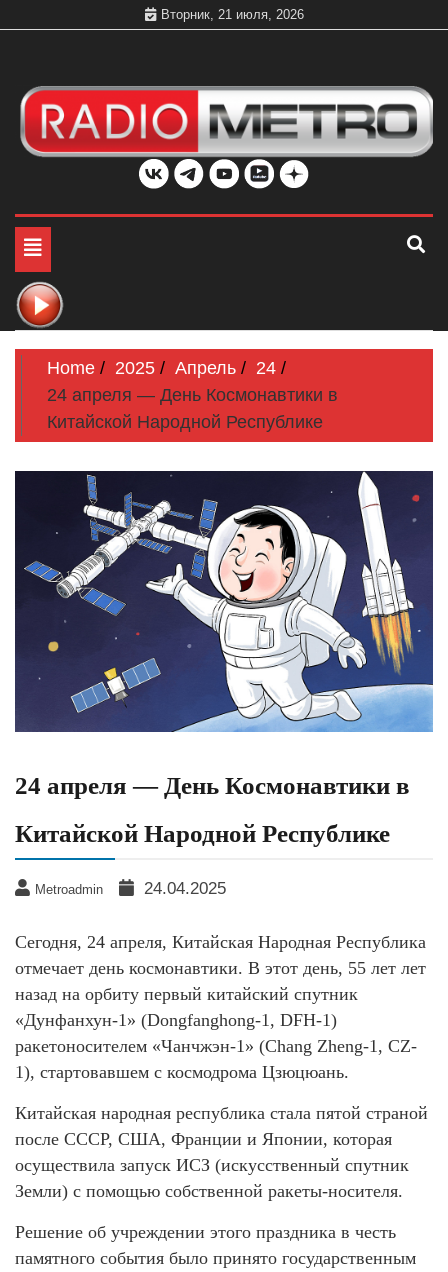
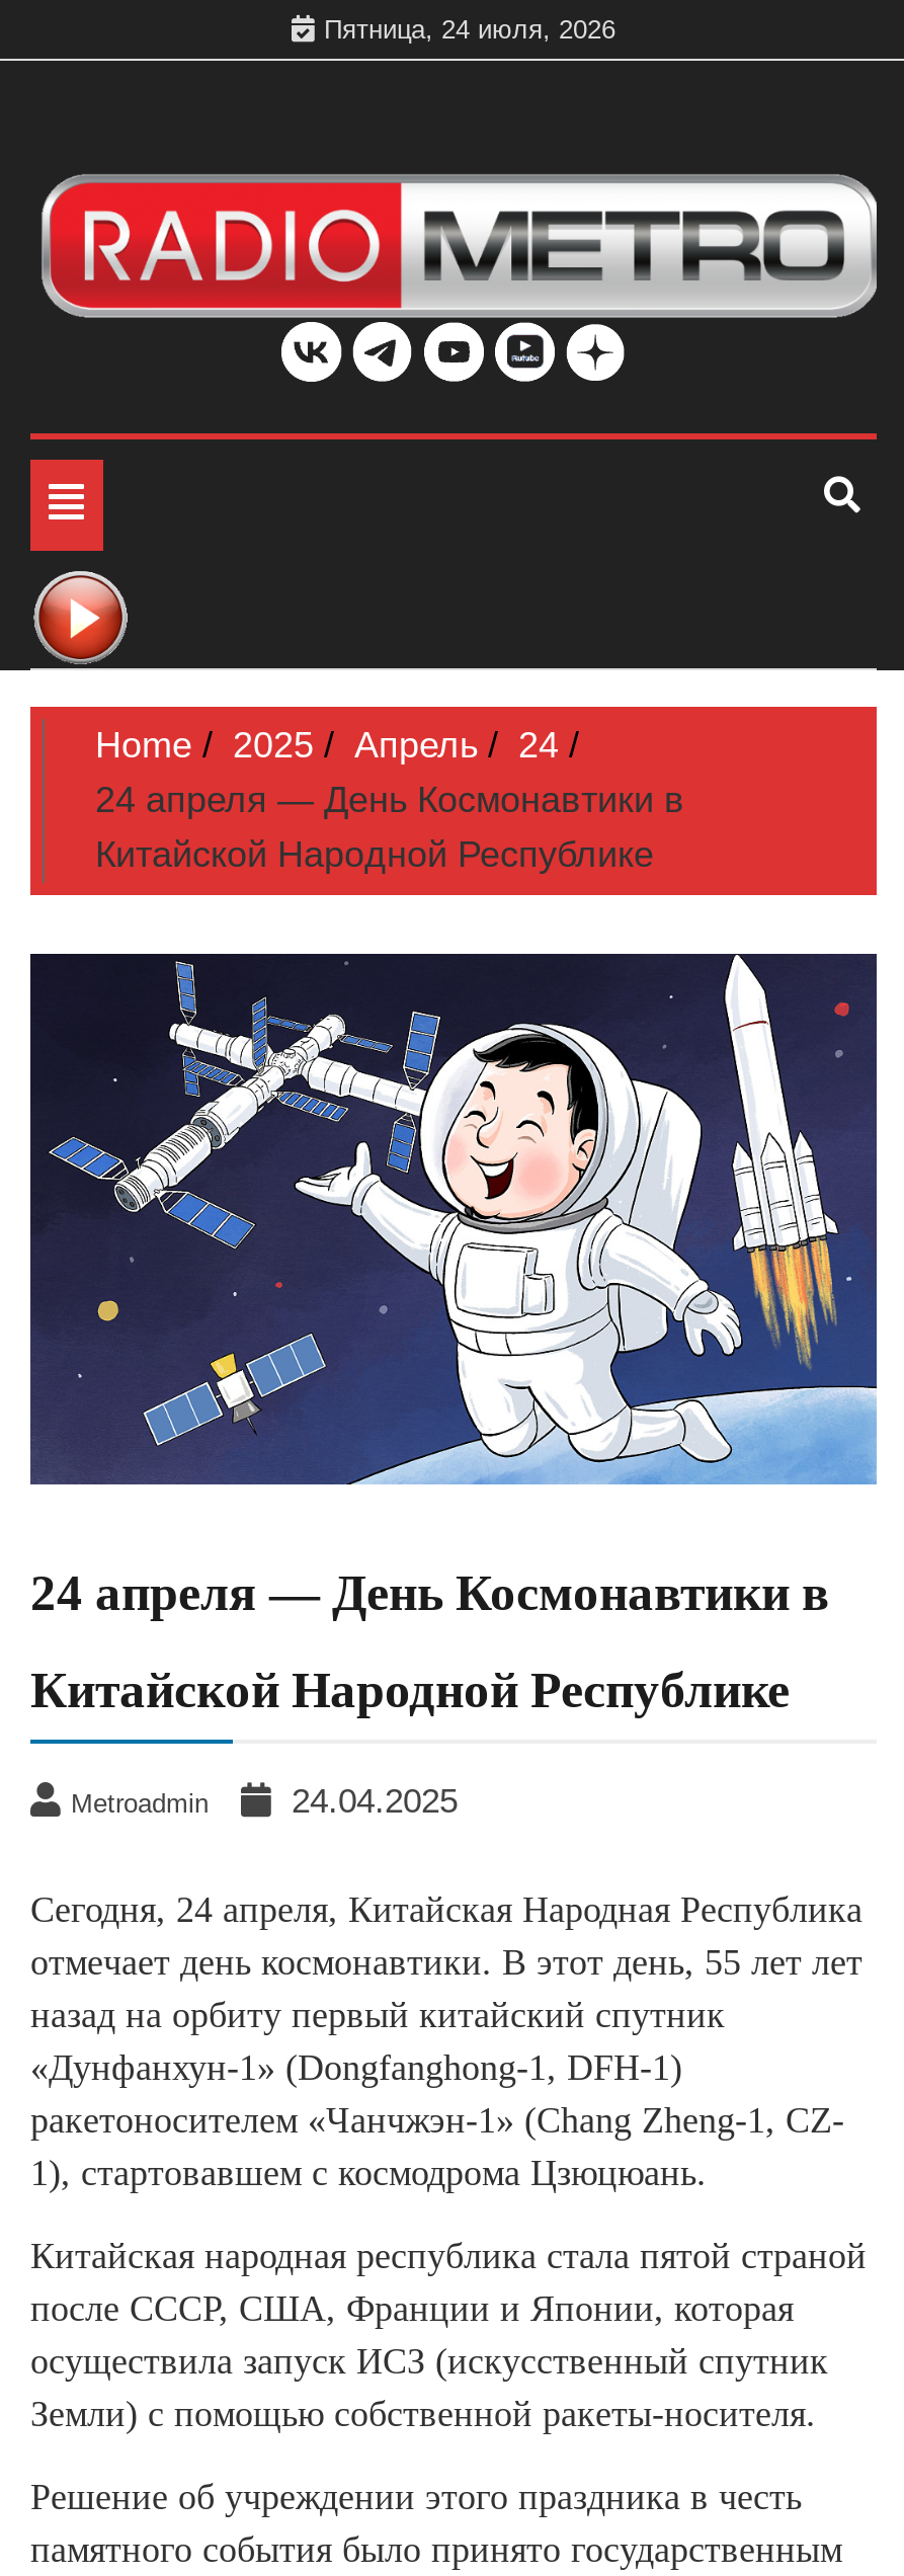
[160,7,303,22] Вторник, 21 июля, 2026 -> [324,14,615,45] Пятница, 24 июля, 2026

